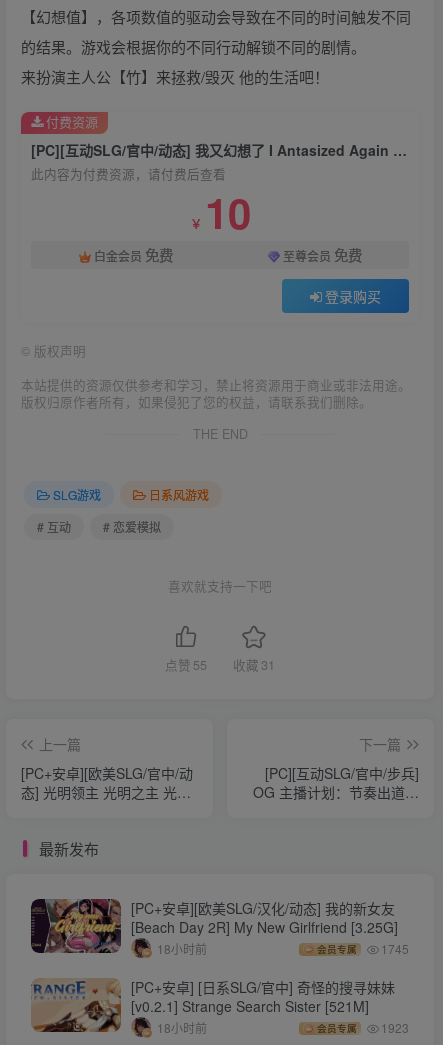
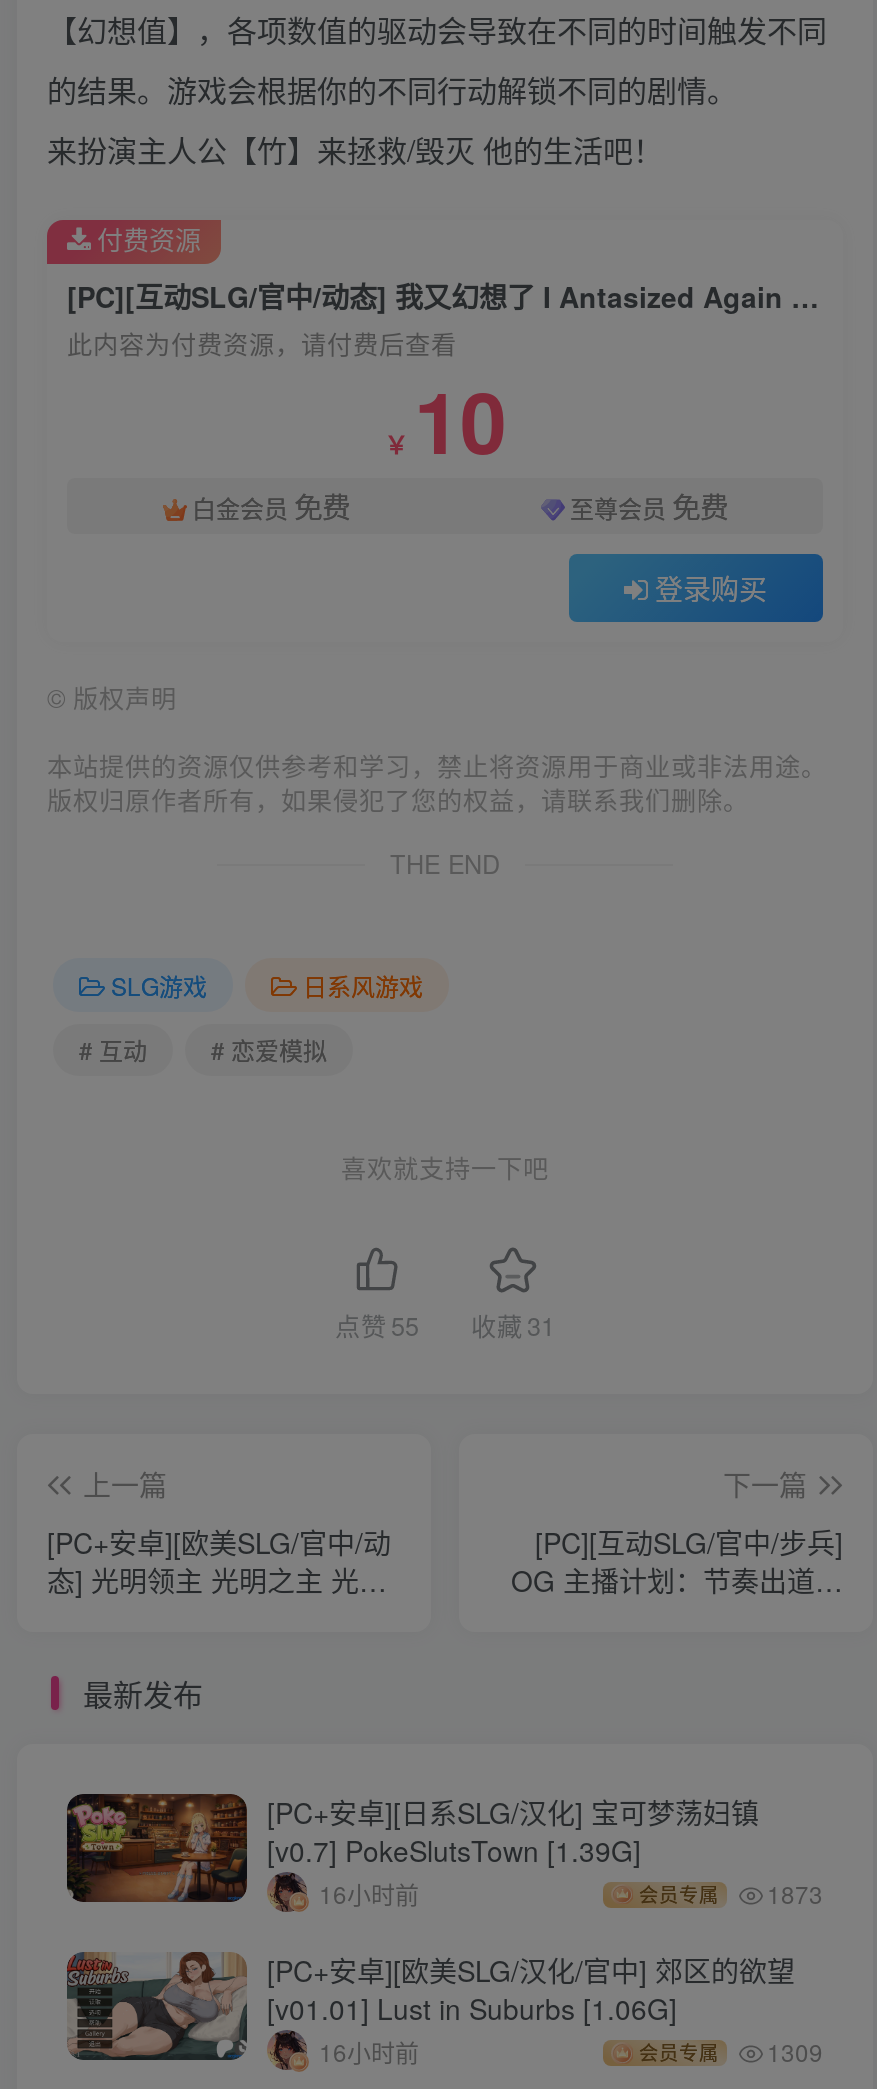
[31,898,398,957] [image] | [PC+安卓][欧美SLG/汉化/动态] 我的新女友 | [Beach Day 2R] My New Girlfriend [3.25G] | 18小时前 -> [67,1792,759,1910] [image] | [PC+安卓][日系SLG/汉化] 宝可梦荡妇镇 | [v0.7] PokeSlutsTown [1.39G] | 16小时前
[317,940,409,957] 会员专属 1745 -> [639,1876,823,1910] 会员专属 1873
[31,977,395,1036] [image] | [PC+安卓] [日系SLG/官中] 奇怪的搜寻妹妹 | [v0.2.1] Strange Search Sister [521M] | 18小时前 -> [65,1950,795,2068] [image] | [PC+安卓][欧美SLG/汉化/官中] 郊区的欲望 | [v01.01] Lust in Suburbs [1.06G] | 16小时前
[317,1019,409,1036] 会员专属 1923 -> [639,2034,823,2068] 会员专属 1309

